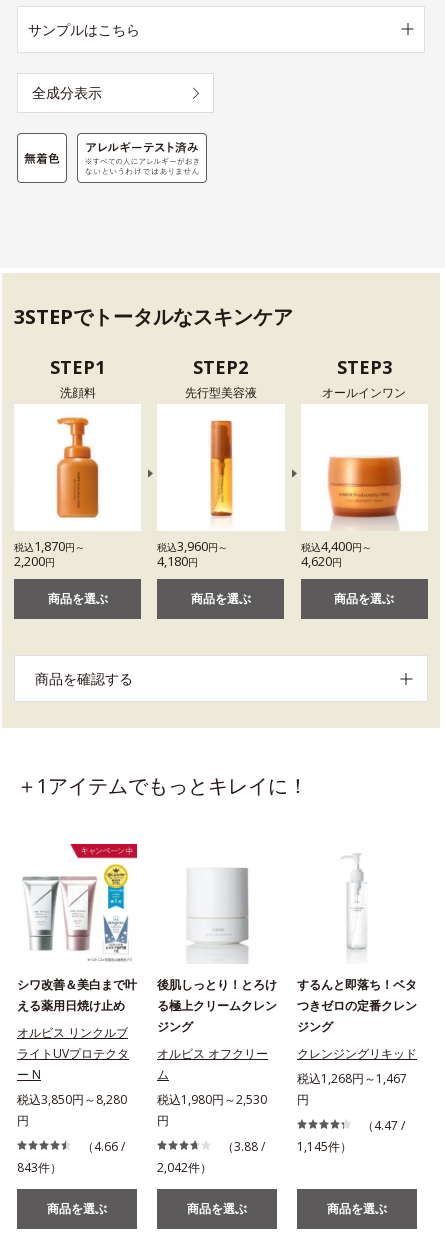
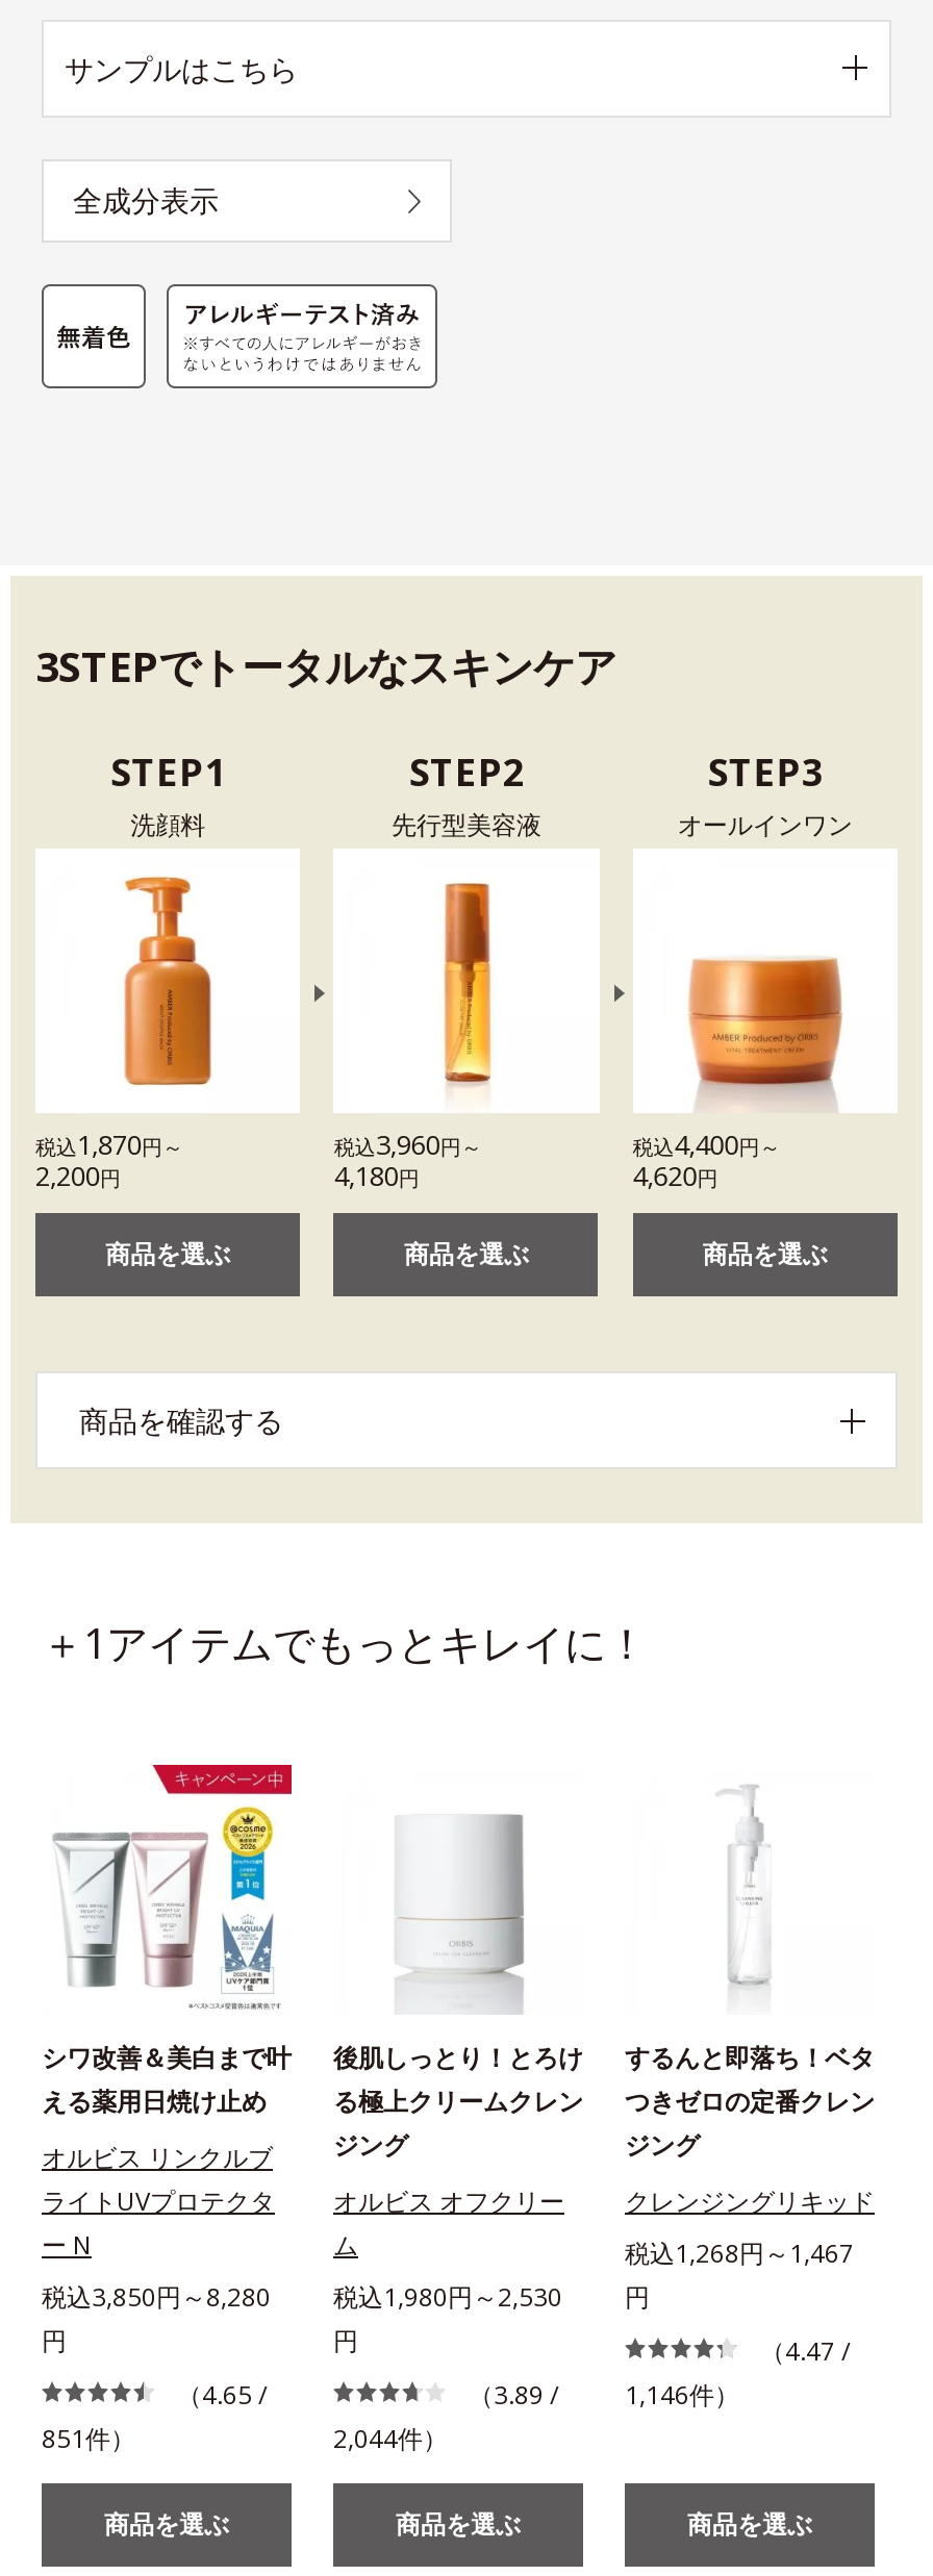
[82,1138,125,1155] （4.66 / -> [177,2378,267,2413] （4.65 /
[222,1138,265,1155] （3.88 / -> [469,2378,558,2413] （3.89 /
[297,1138,352,1155] 1,145件） -> [625,2378,739,2413] 1,146件）
[17,1159,62,1176] 843件） -> [42,2421,135,2457] 851件）
[157,1159,212,1176] 2,042件） -> [333,2421,448,2457] 2,044件）

